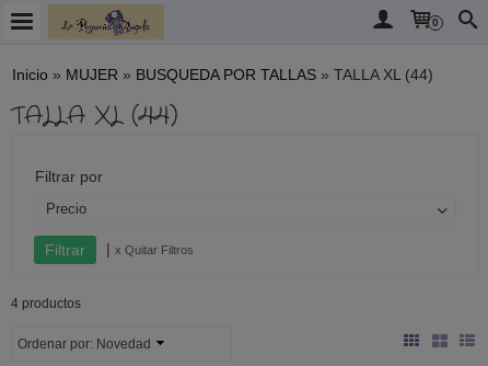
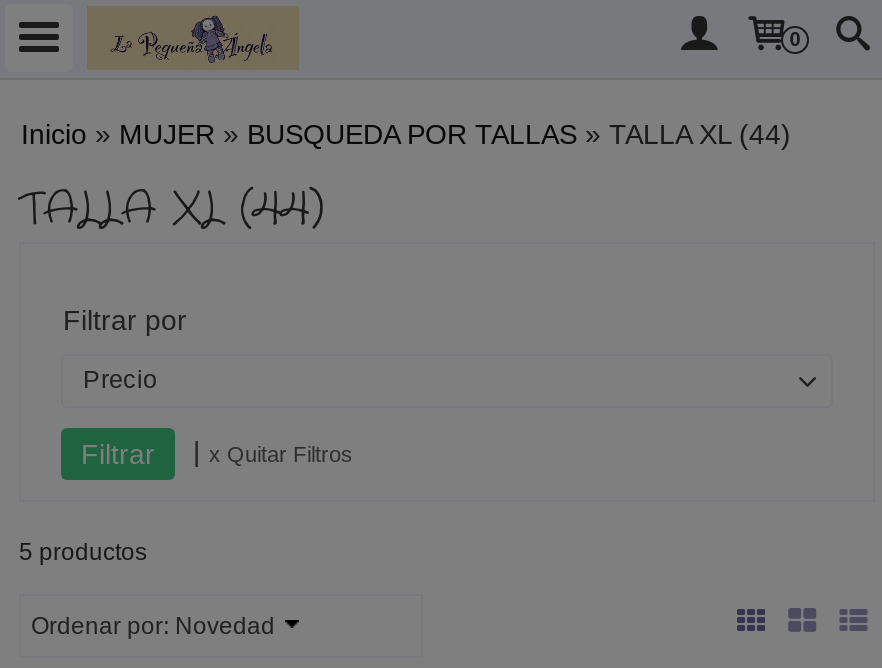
[11,296,81,311] 4 productos -> [19,538,147,566] 5 productos

